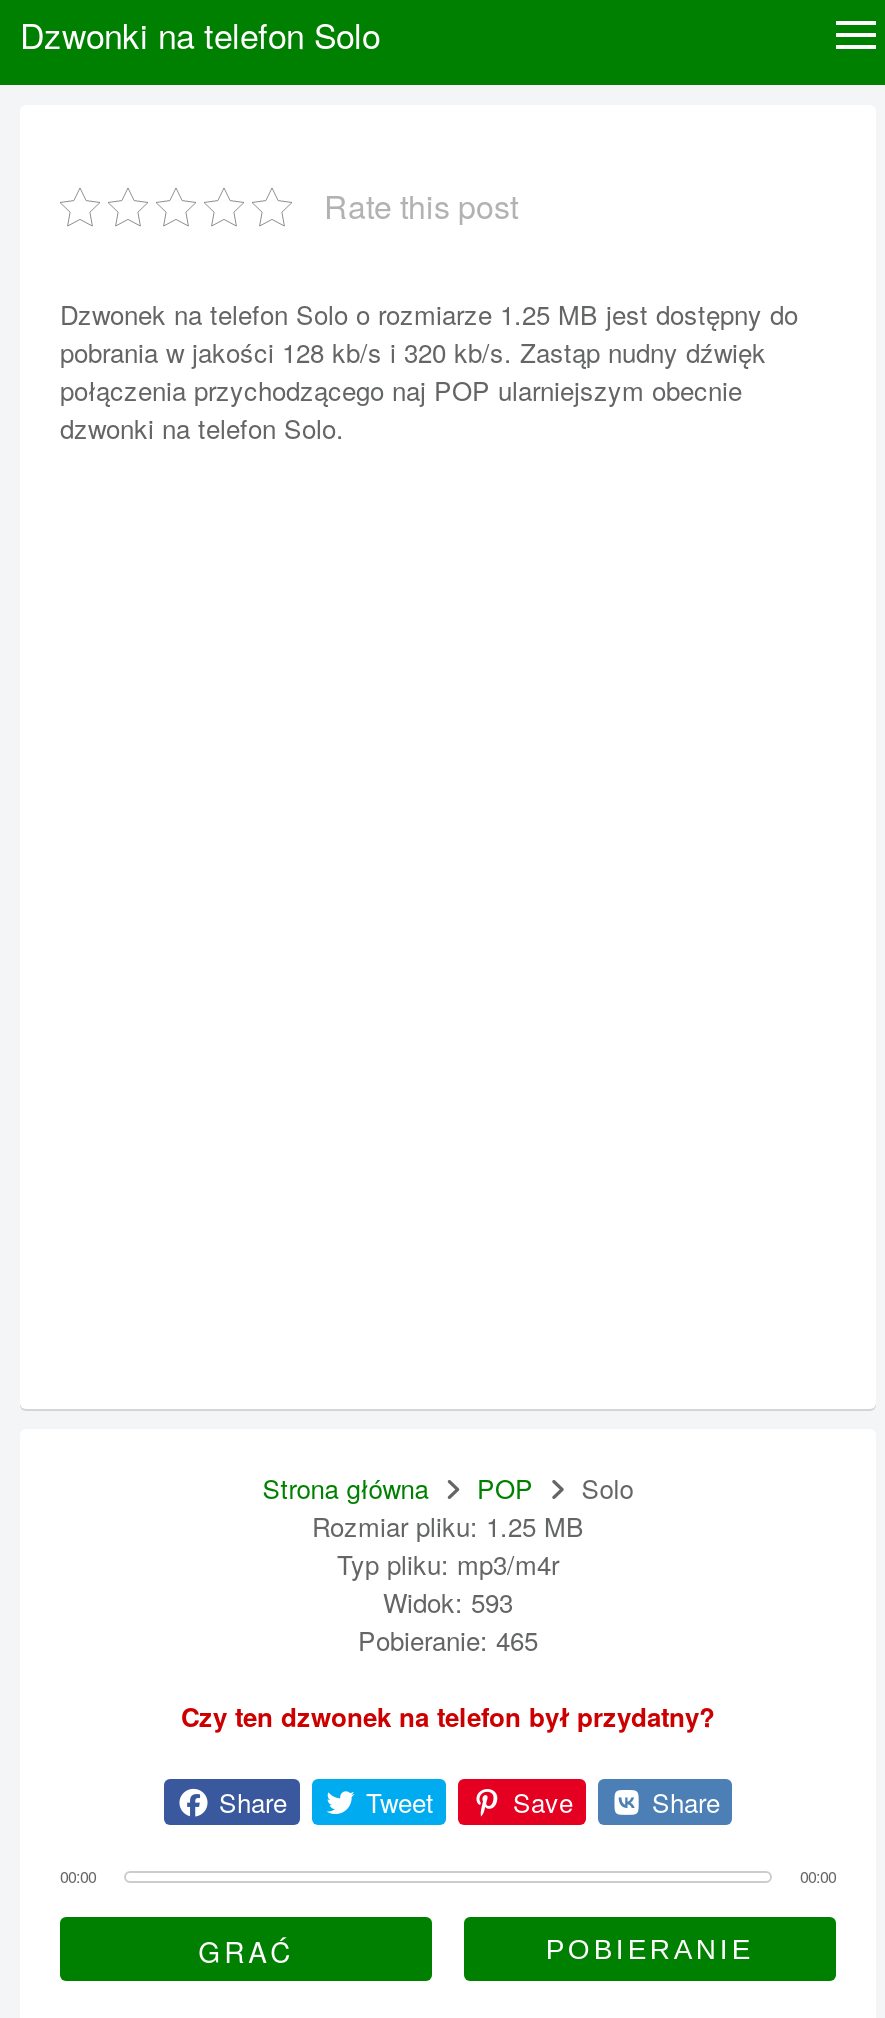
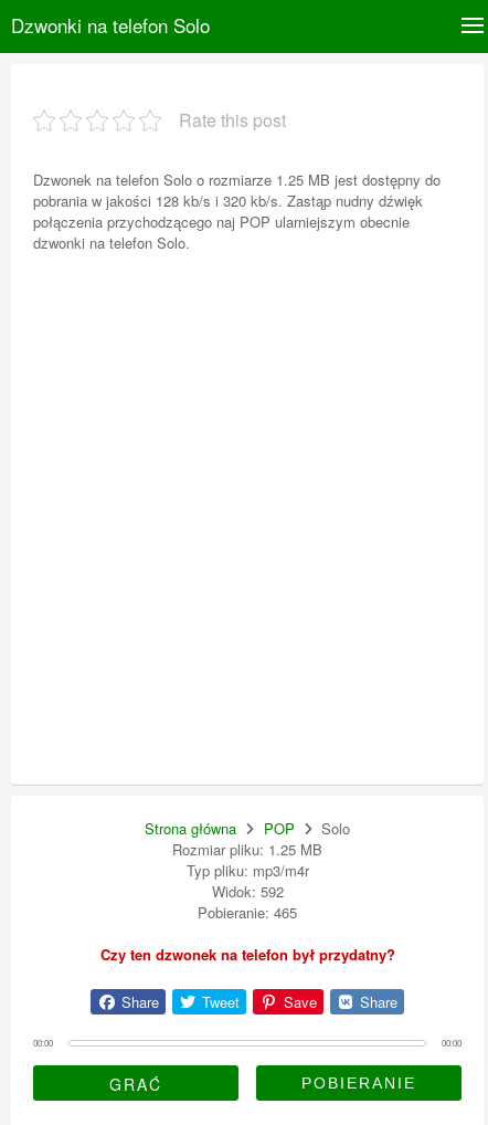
[383,1583,513,1621] Widok: 593 -> [211,881,283,902] Widok: 592

